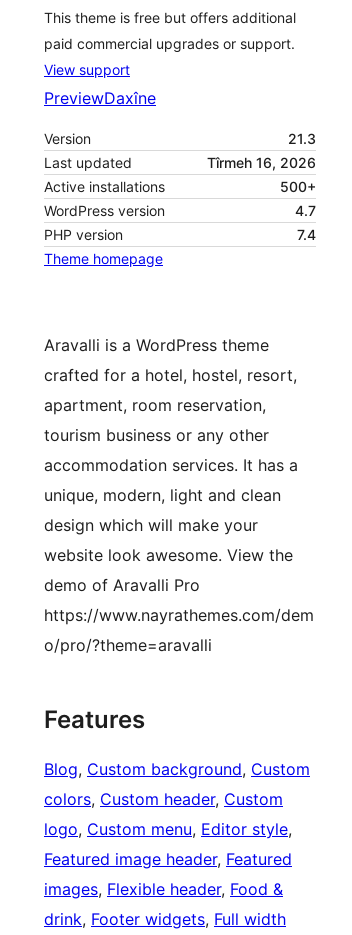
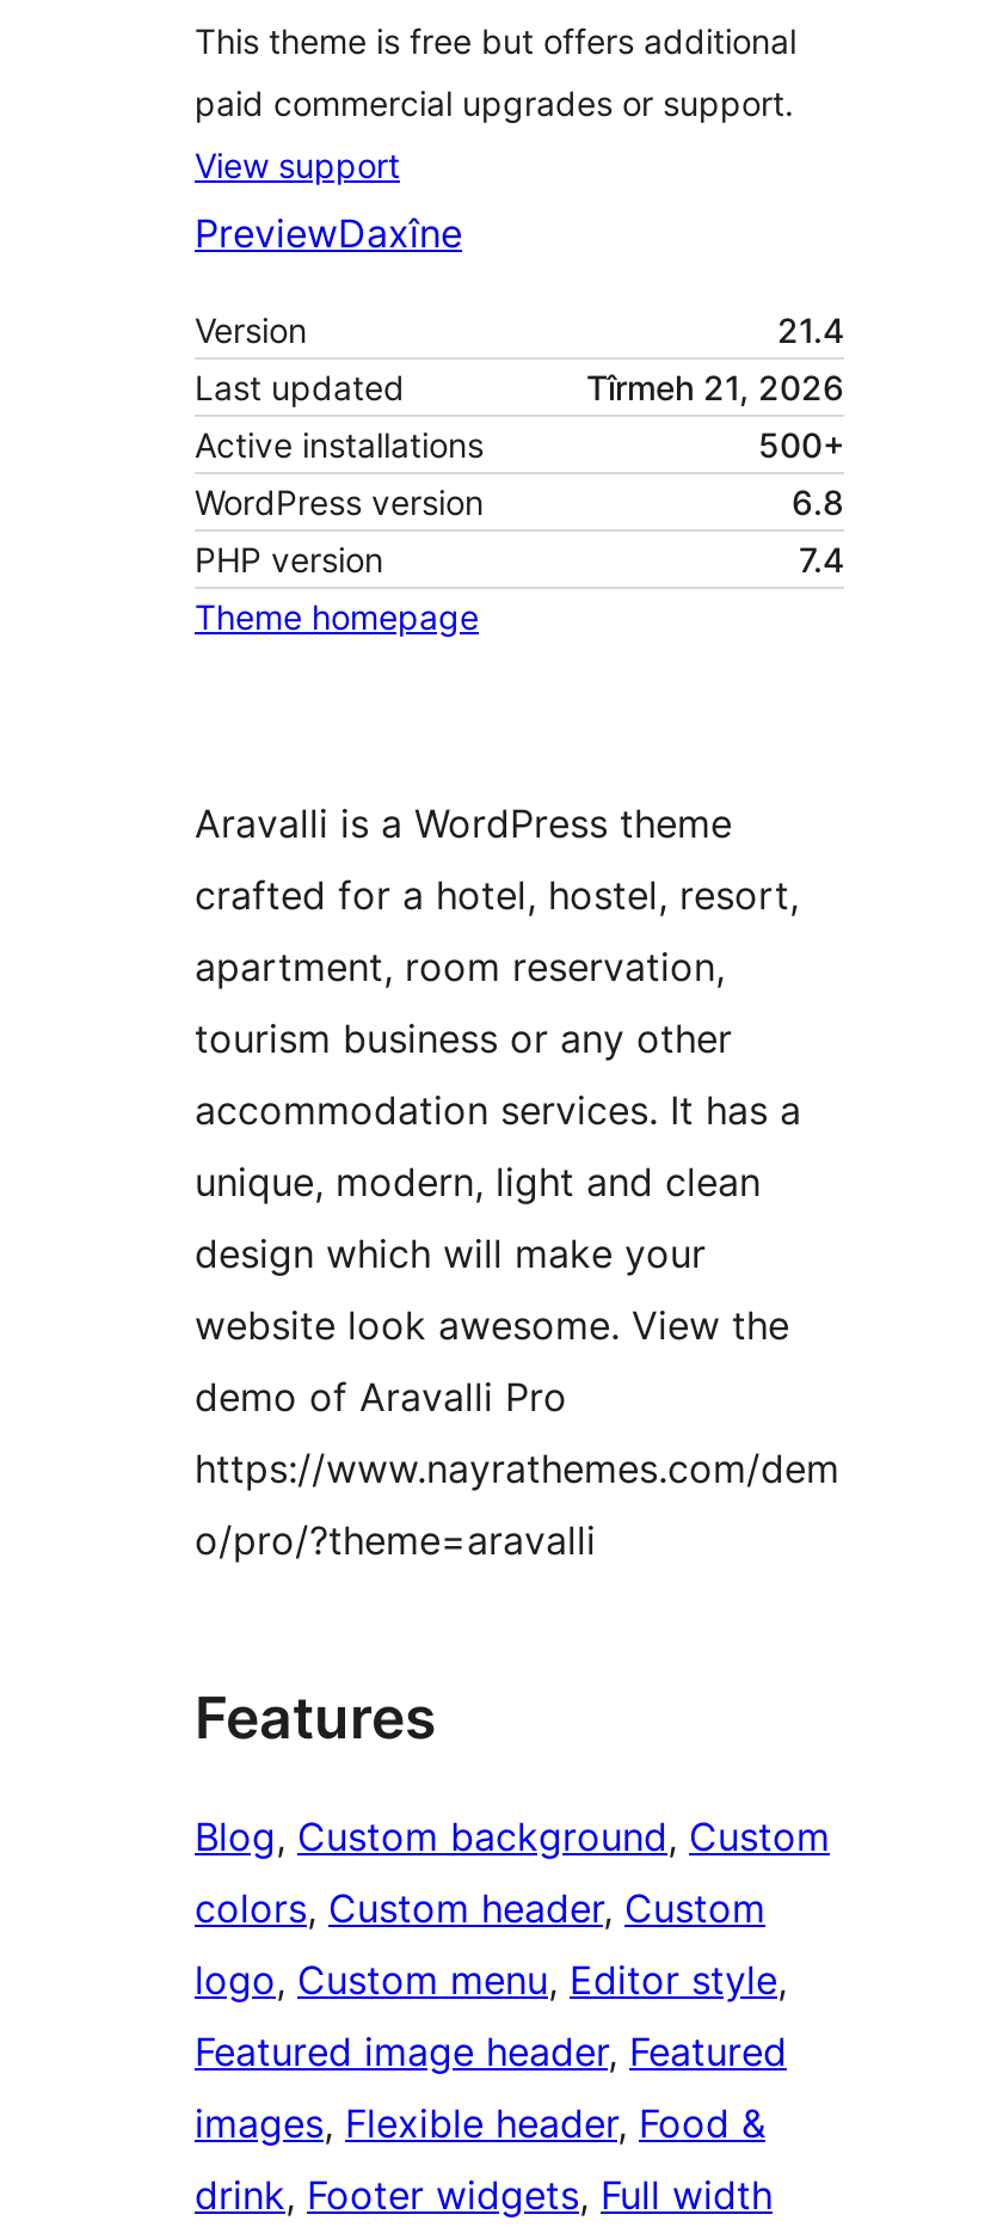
[288,130,316,147] 21.3 -> [777,310,844,351] 21.4
[207,154,316,171] Tîrmeh 16, 2026 -> [586,367,844,408] Tîrmeh 21, 2026
[295,202,316,219] 4.7 -> [792,482,844,523] 6.8

